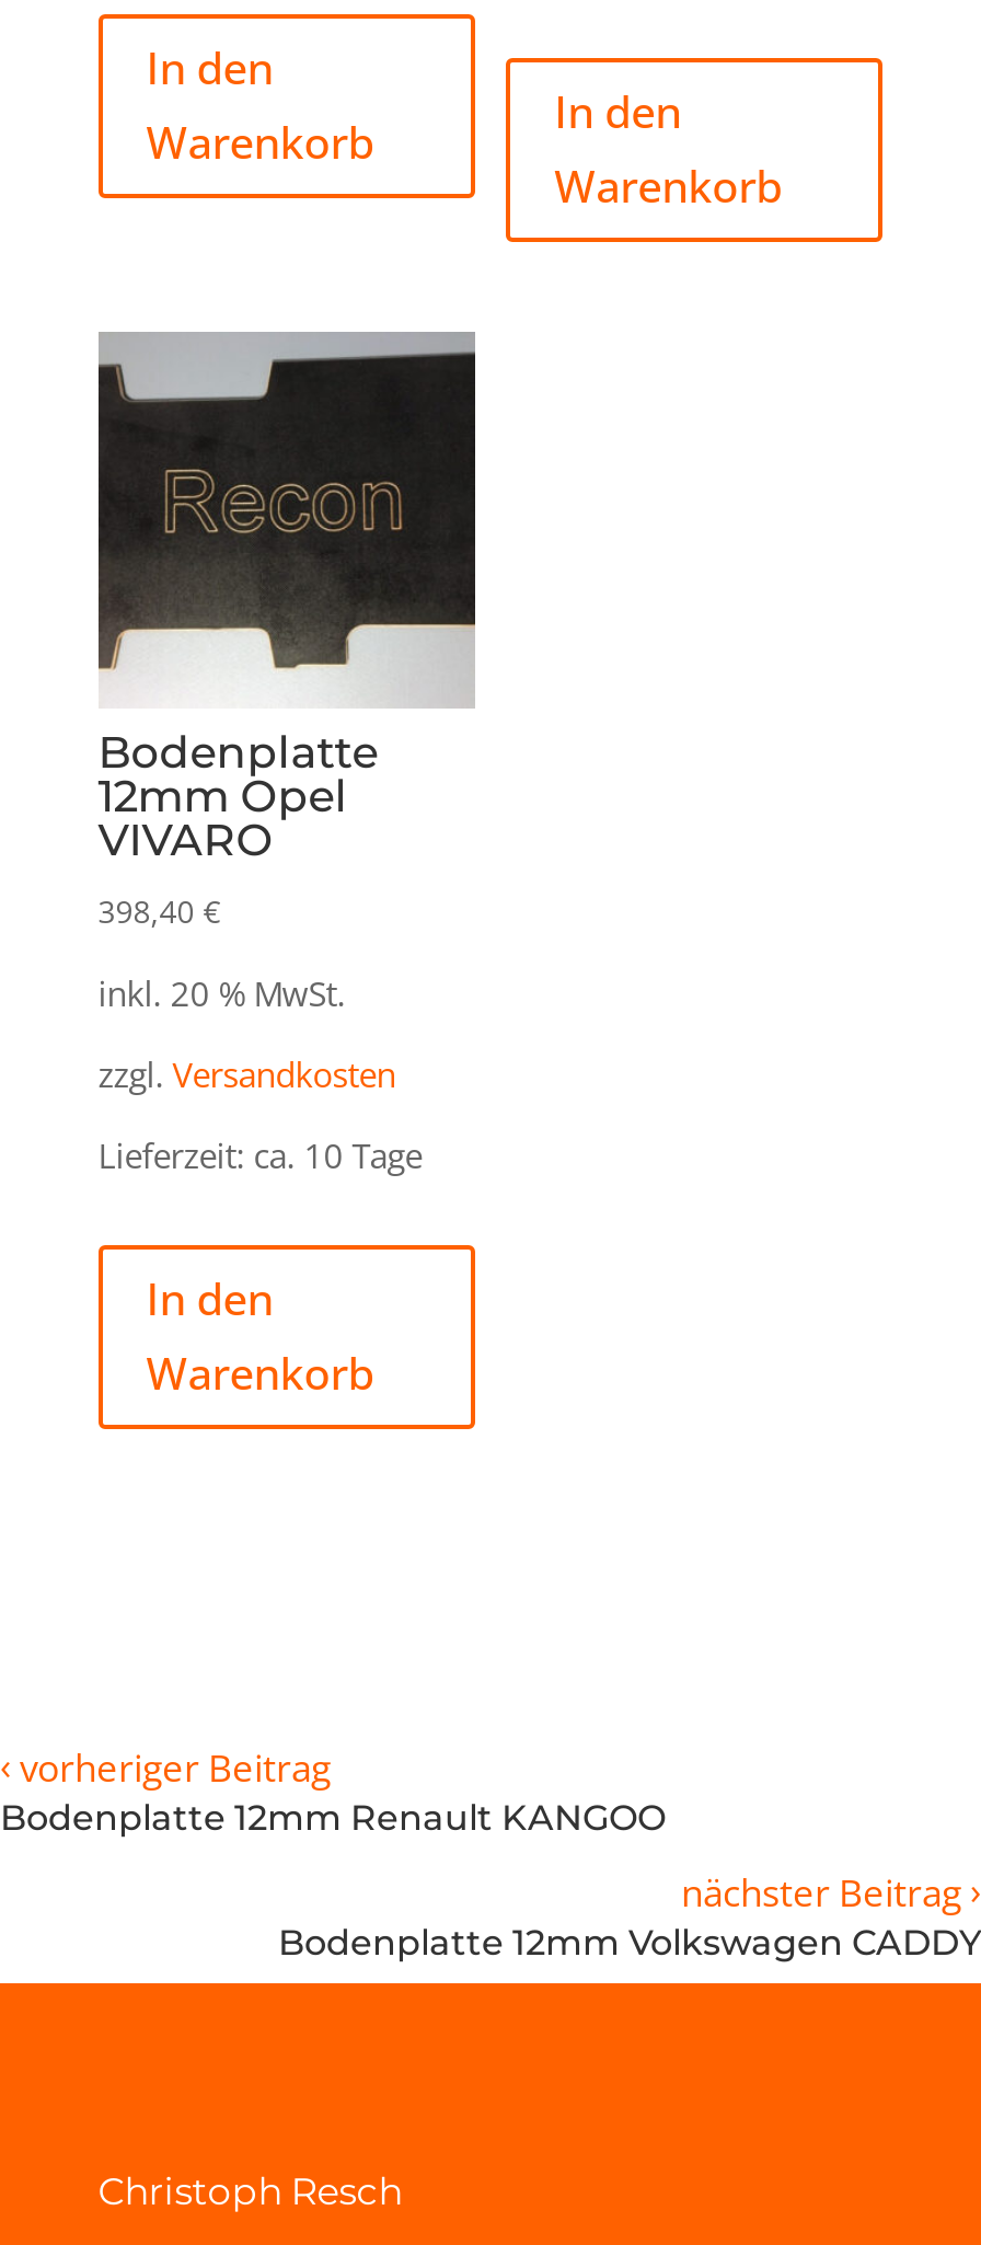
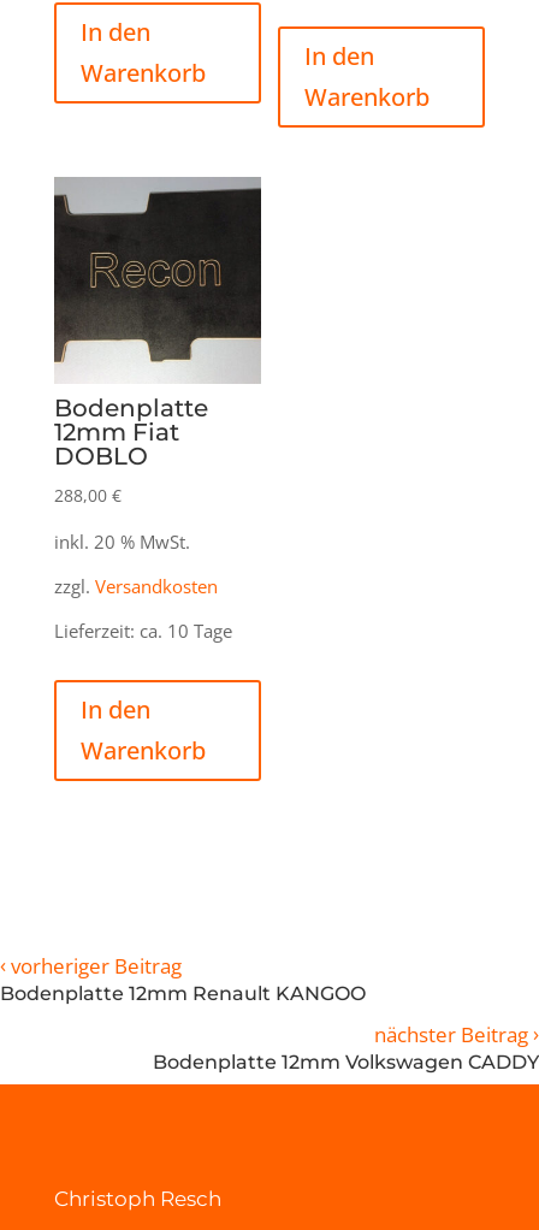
[98,770,348,866] 12mm Opel | VIVARO -> [54,418,179,471] 12mm Fiat | DOBLO
[98,890,221,932] 398,40 € -> [54,484,121,507] 288,00 €

